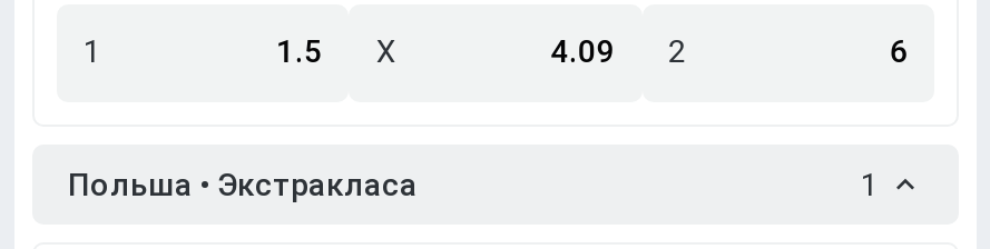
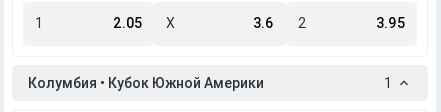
[276,33,397,69] 1.5 X -> [113,15,176,31] 2.05 X
[551,33,687,69] 4.09 2 -> [253,15,306,31] 3.6 2
[889,33,908,69] 6 -> [376,15,405,31] 3.95
[68,167,418,202] Польша • Экстракласа -> [28,75,264,91] Колумбия • Кубок Южной Америки

